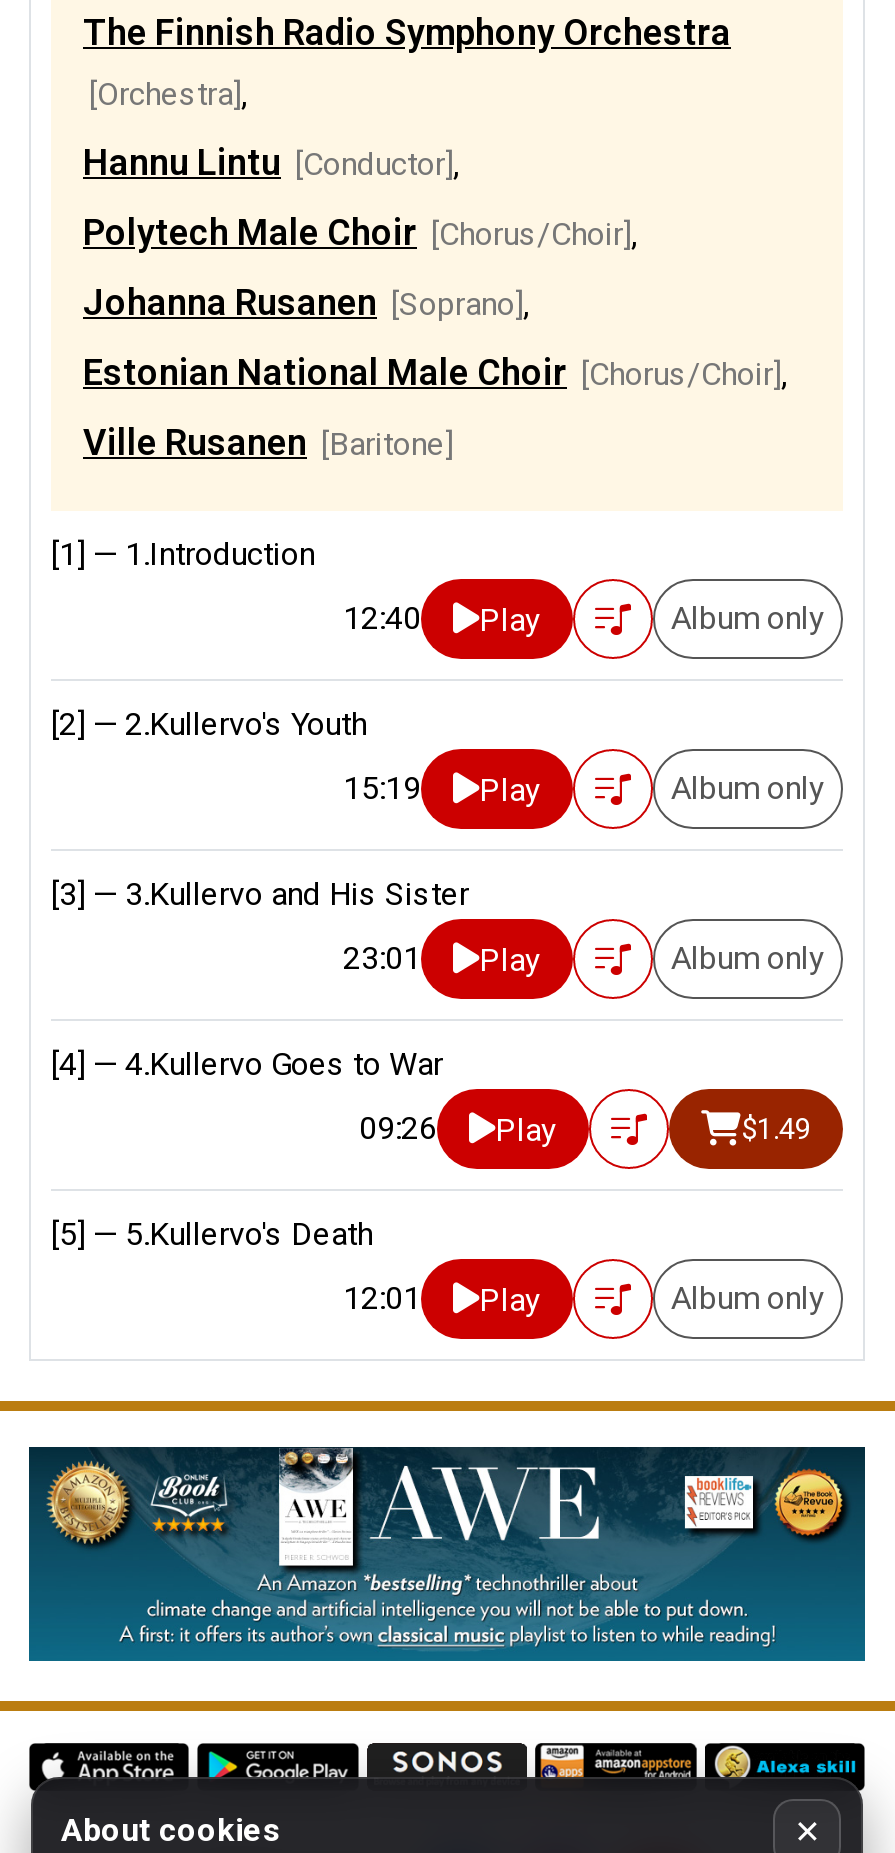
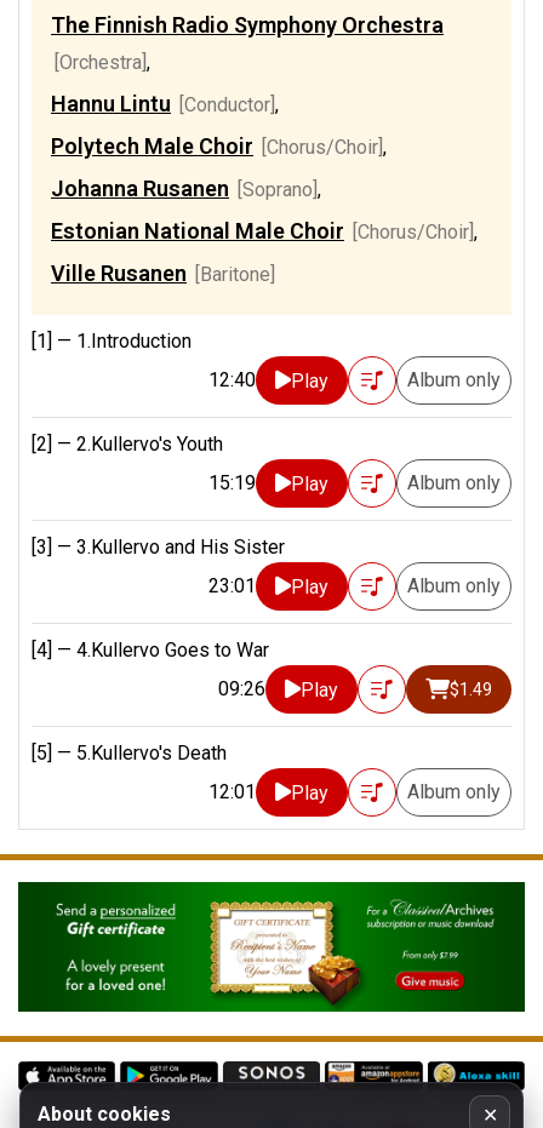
[27,1445,867,1663] [image] -> [17,881,526,1013] [image]

